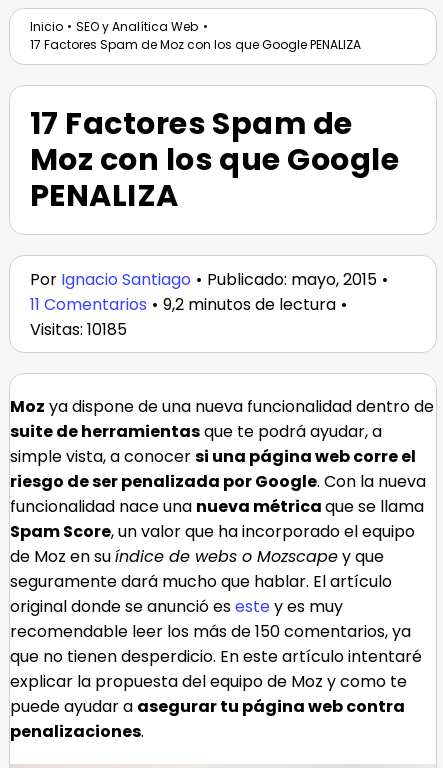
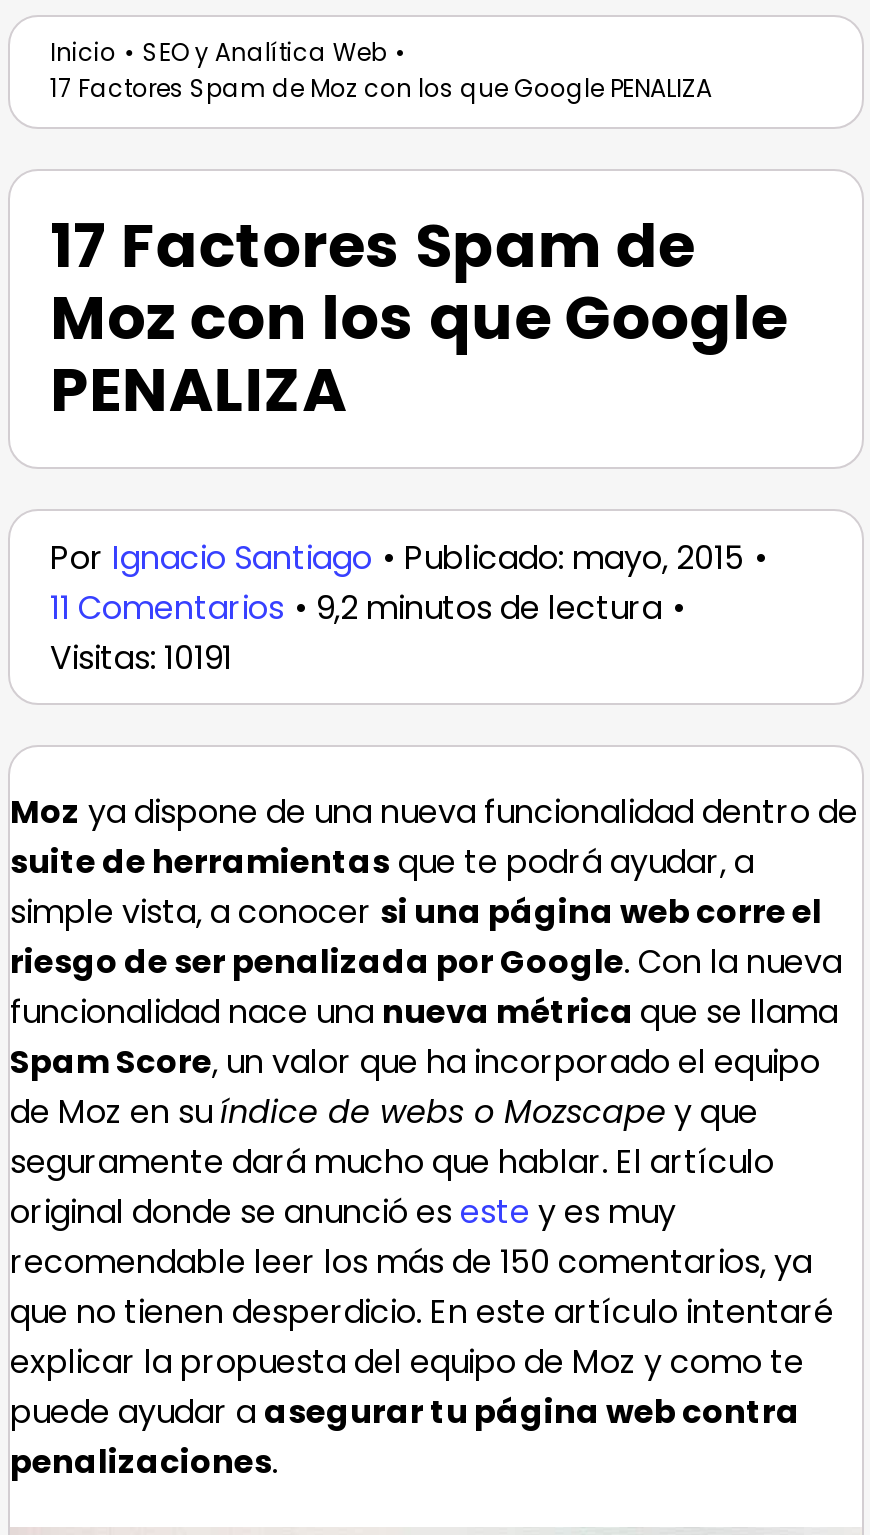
[30,318,127,341] Visitas: 10185 -> [50,634,232,680] Visitas: 10191

